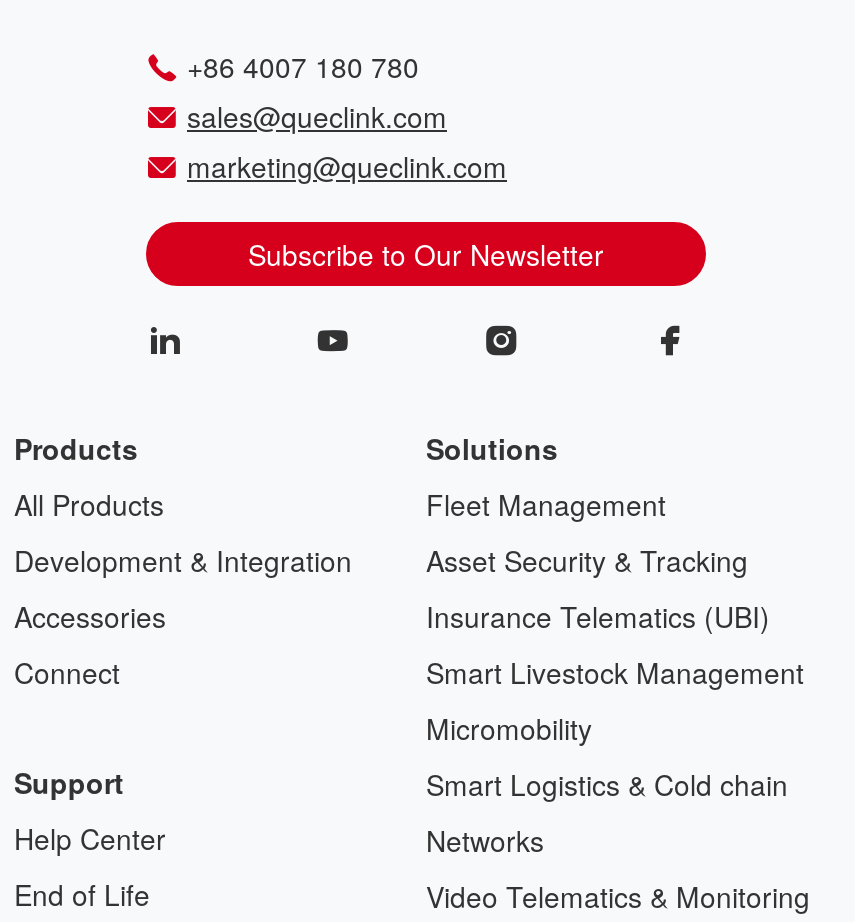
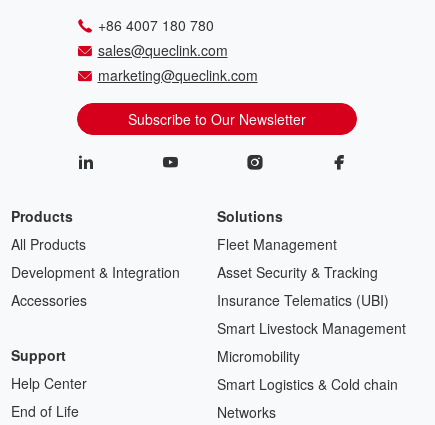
[14,653,120,693] Connect -> none
[426,877,810,917] Video Telematics & Monitoring -> none

